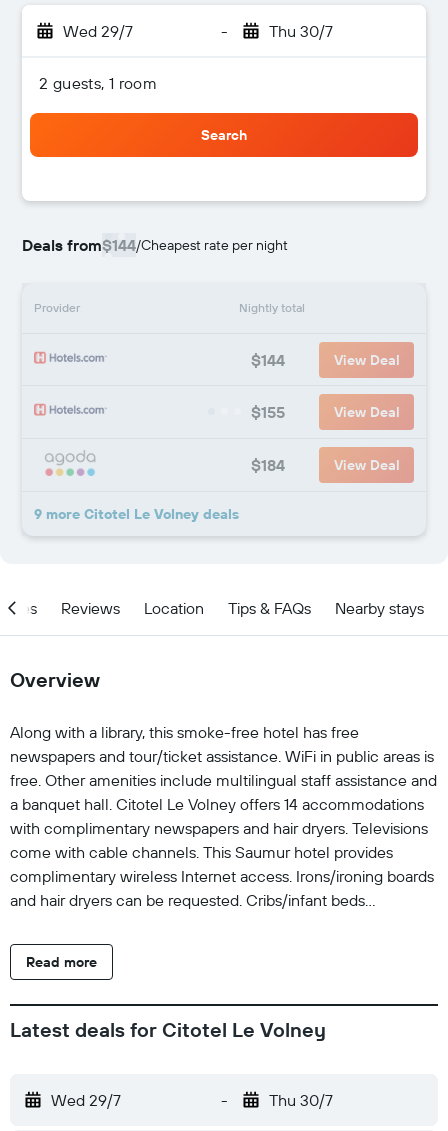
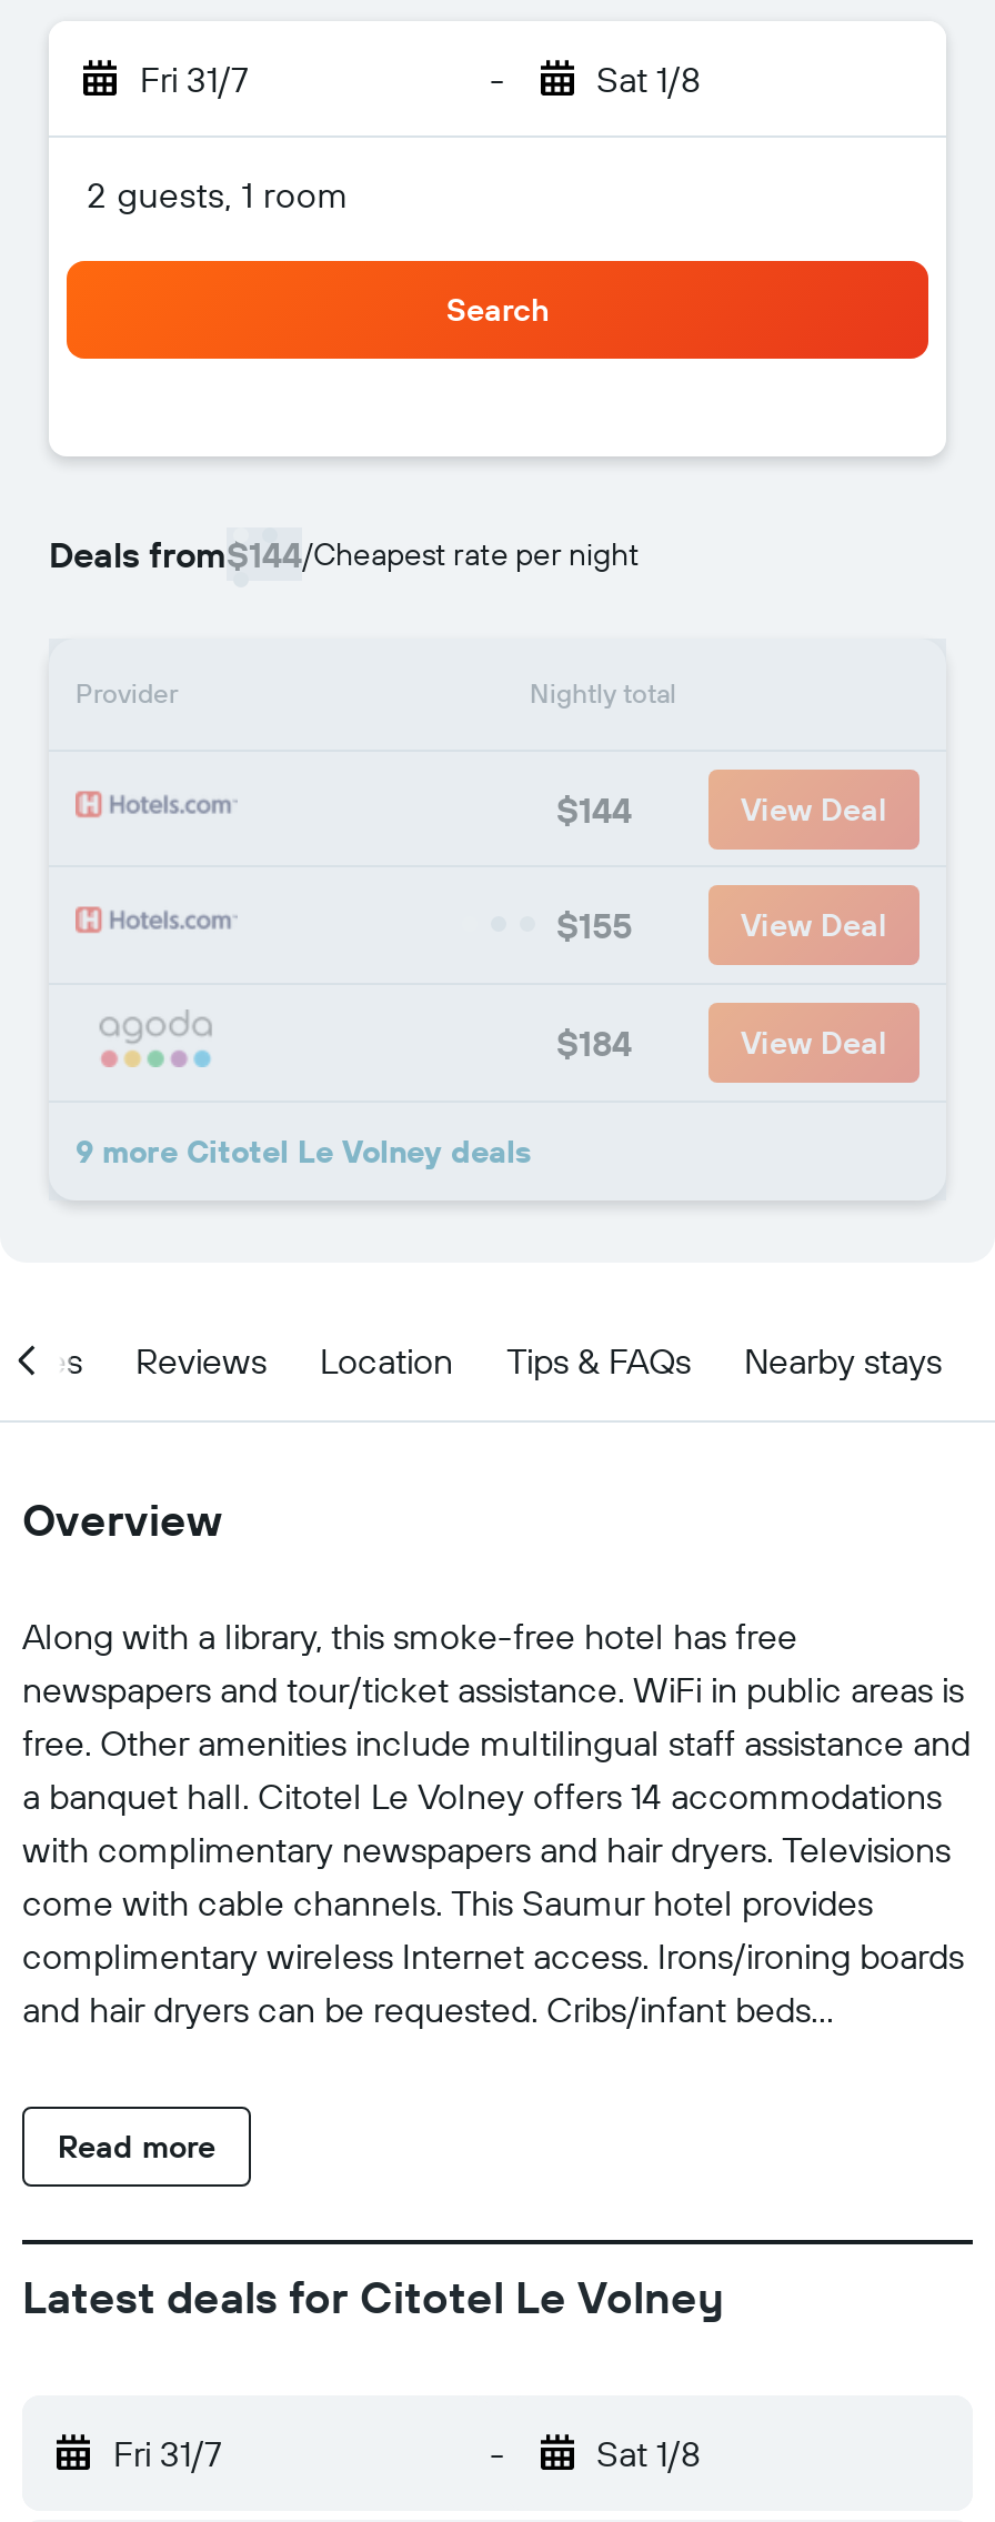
[63,21,133,41] Wed 29/7 -> [140,57,249,101] Fri 31/7
[268,21,332,41] Thu 30/7 -> [596,57,701,101] Sat 1/8
[51,1090,121,1110] Wed 29/7 -> [113,2431,222,2475] Fri 31/7
[268,1090,332,1110] Thu 30/7 -> [596,2431,701,2475] Sat 1/8

